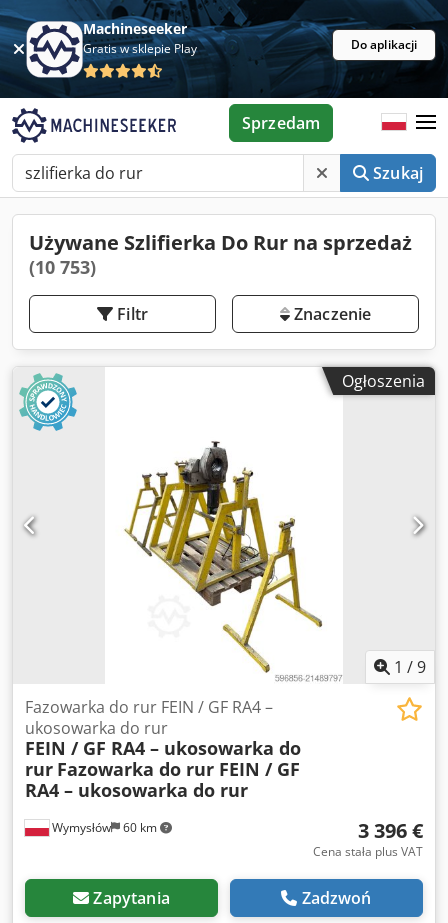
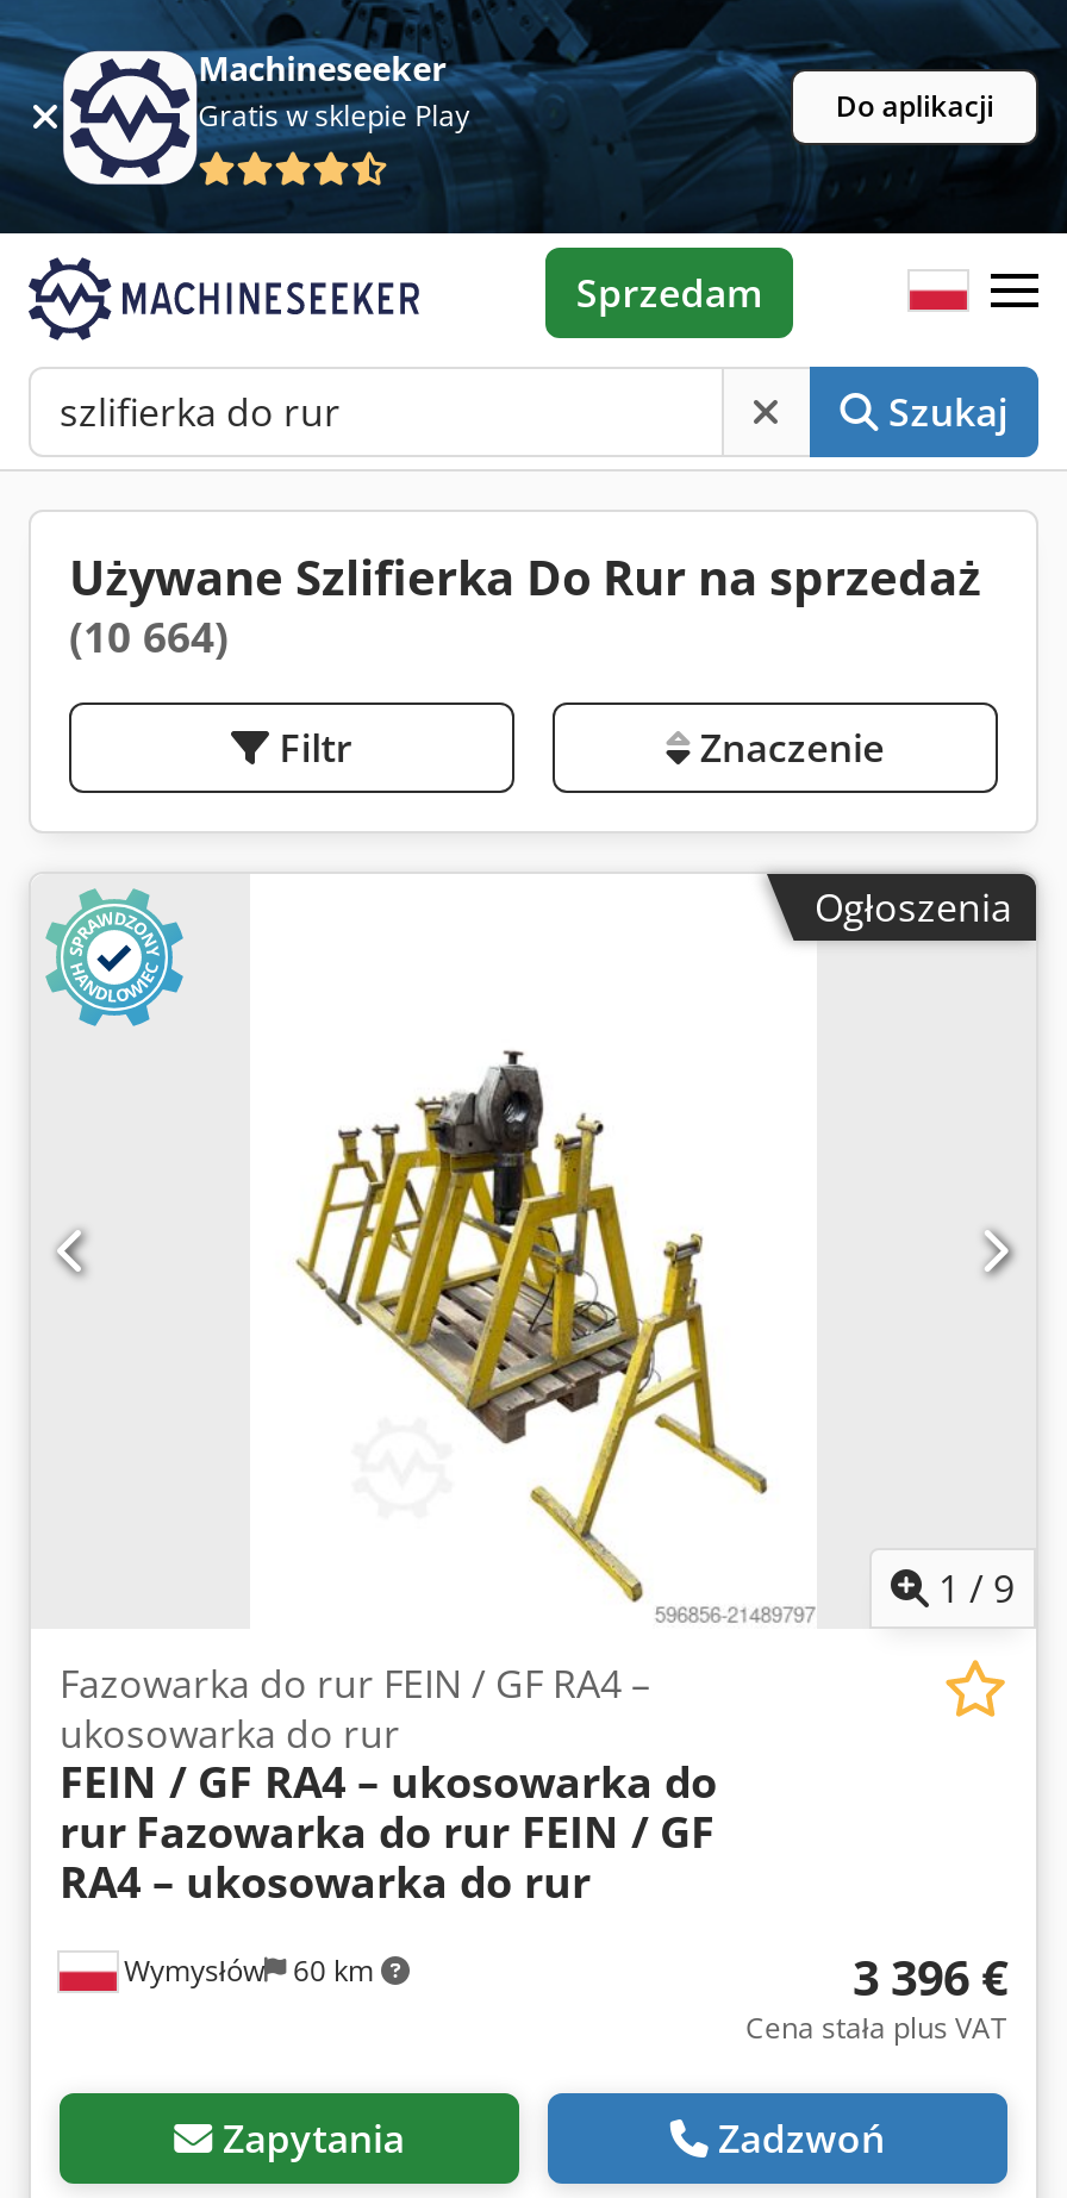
[29,255,96,279] (10 753) -> [69,607,229,664] (10 664)

